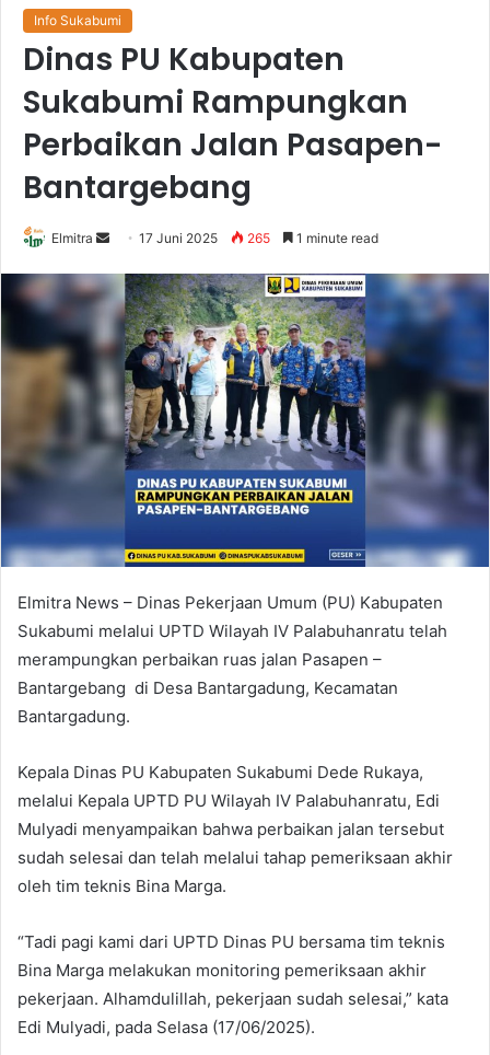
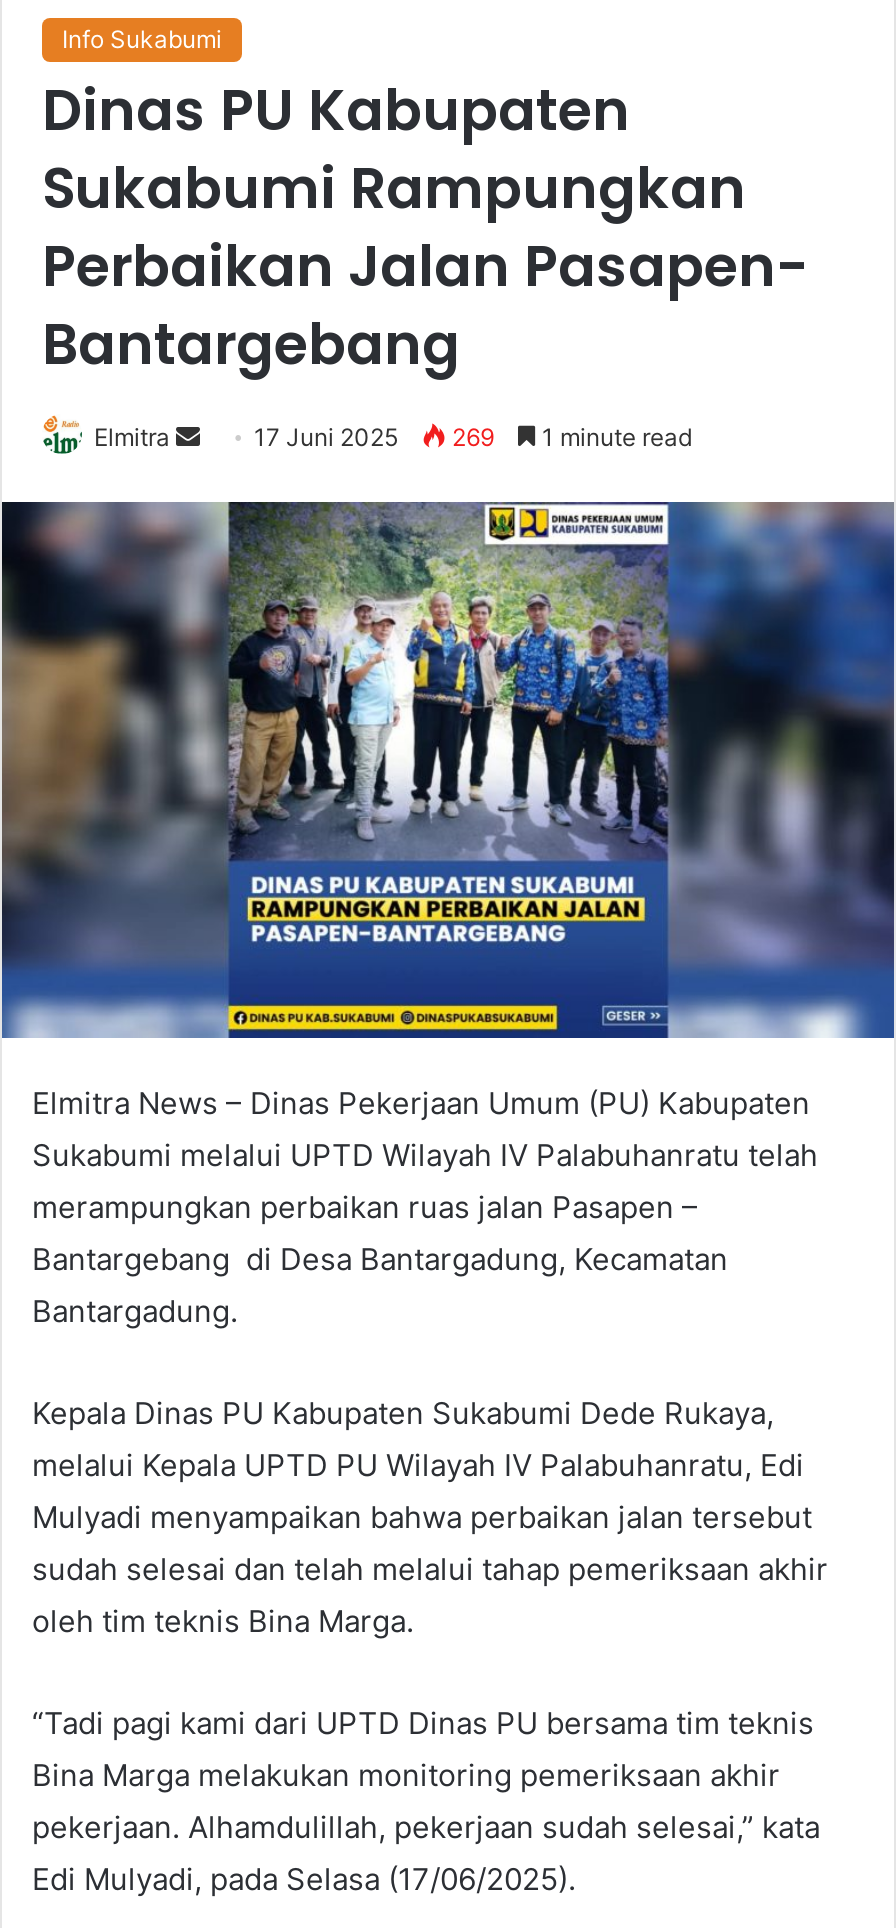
[244,229,270,246] 265 -> [446,421,494,451] 269

